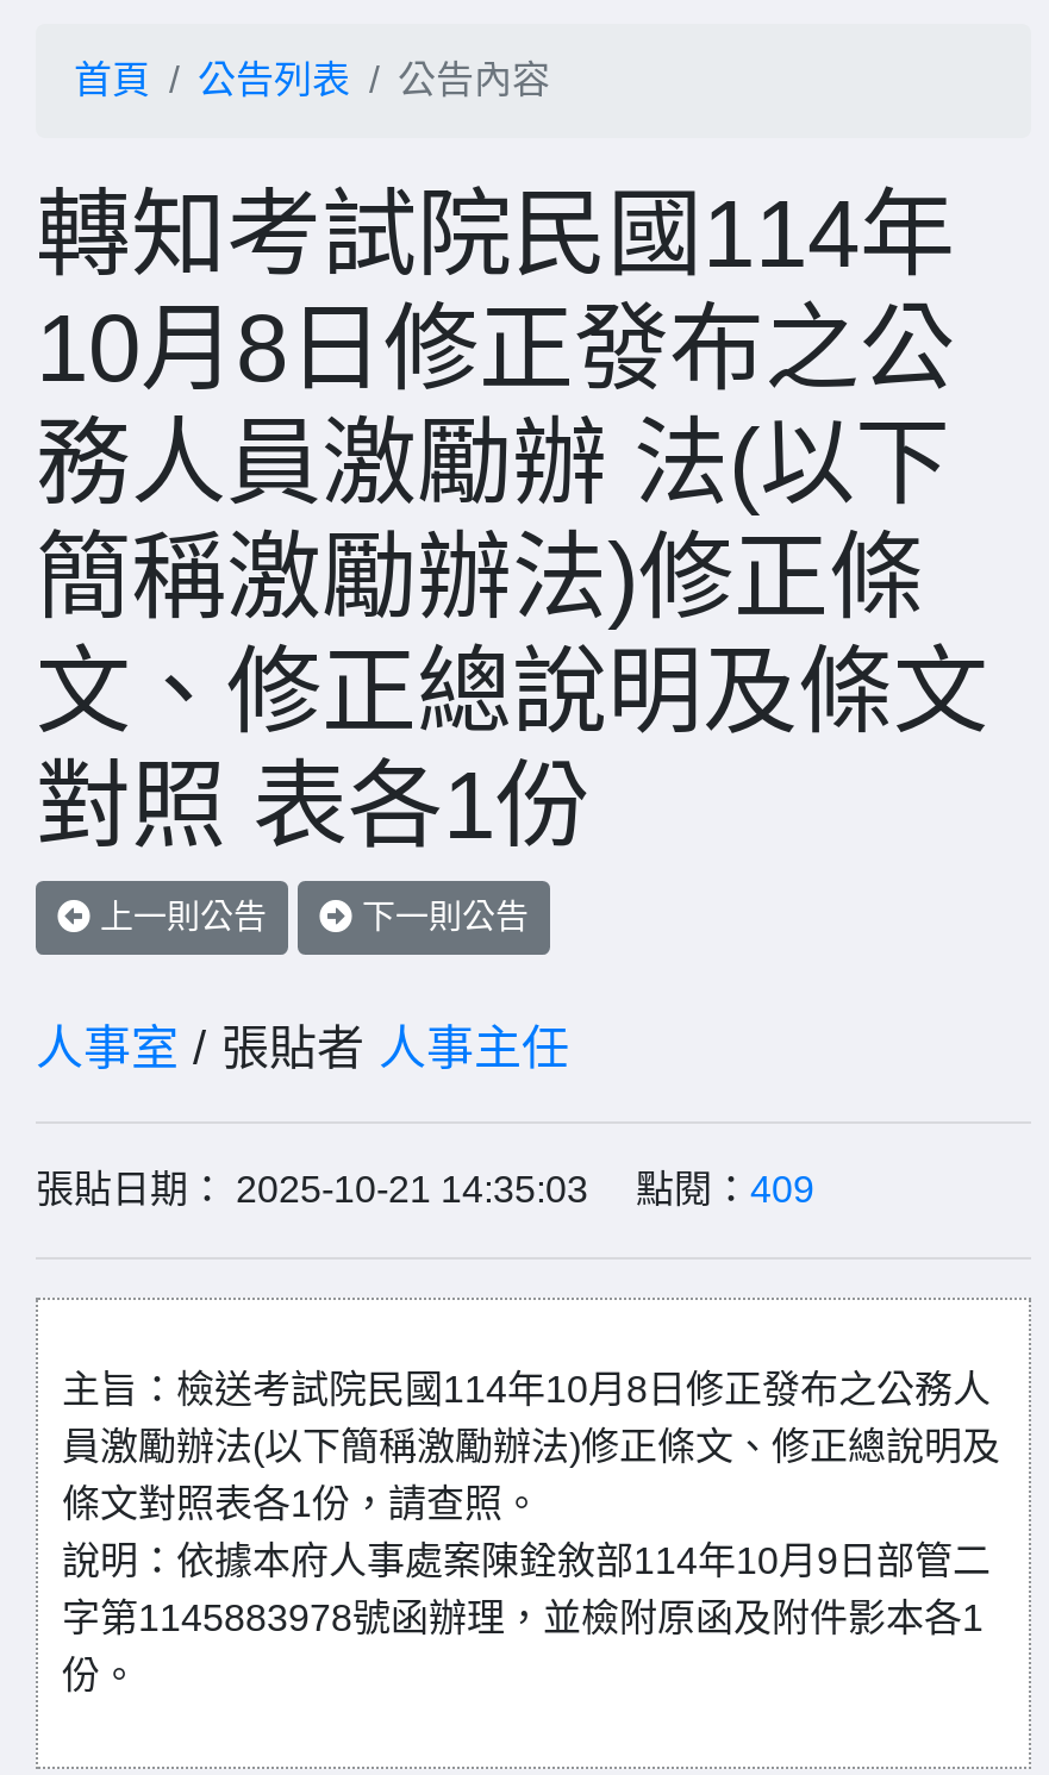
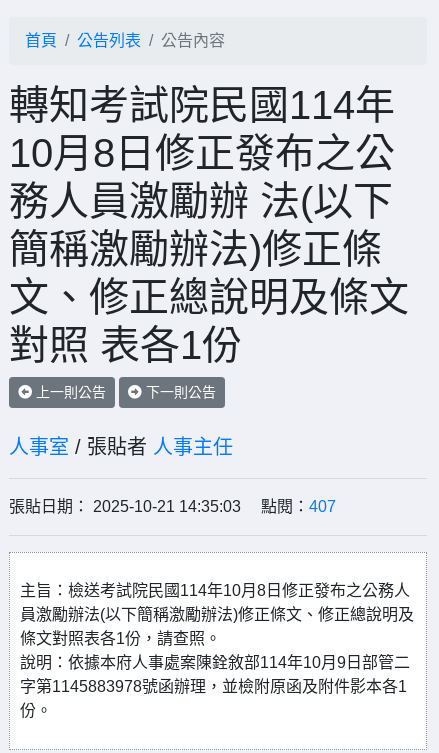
[36,1169,814,1210] 張貼日期： 2025-10-21 14:35:03 點閱：409 -> [9,498,336,515] 張貼日期： 2025-10-21 14:35:03 點閱：407

